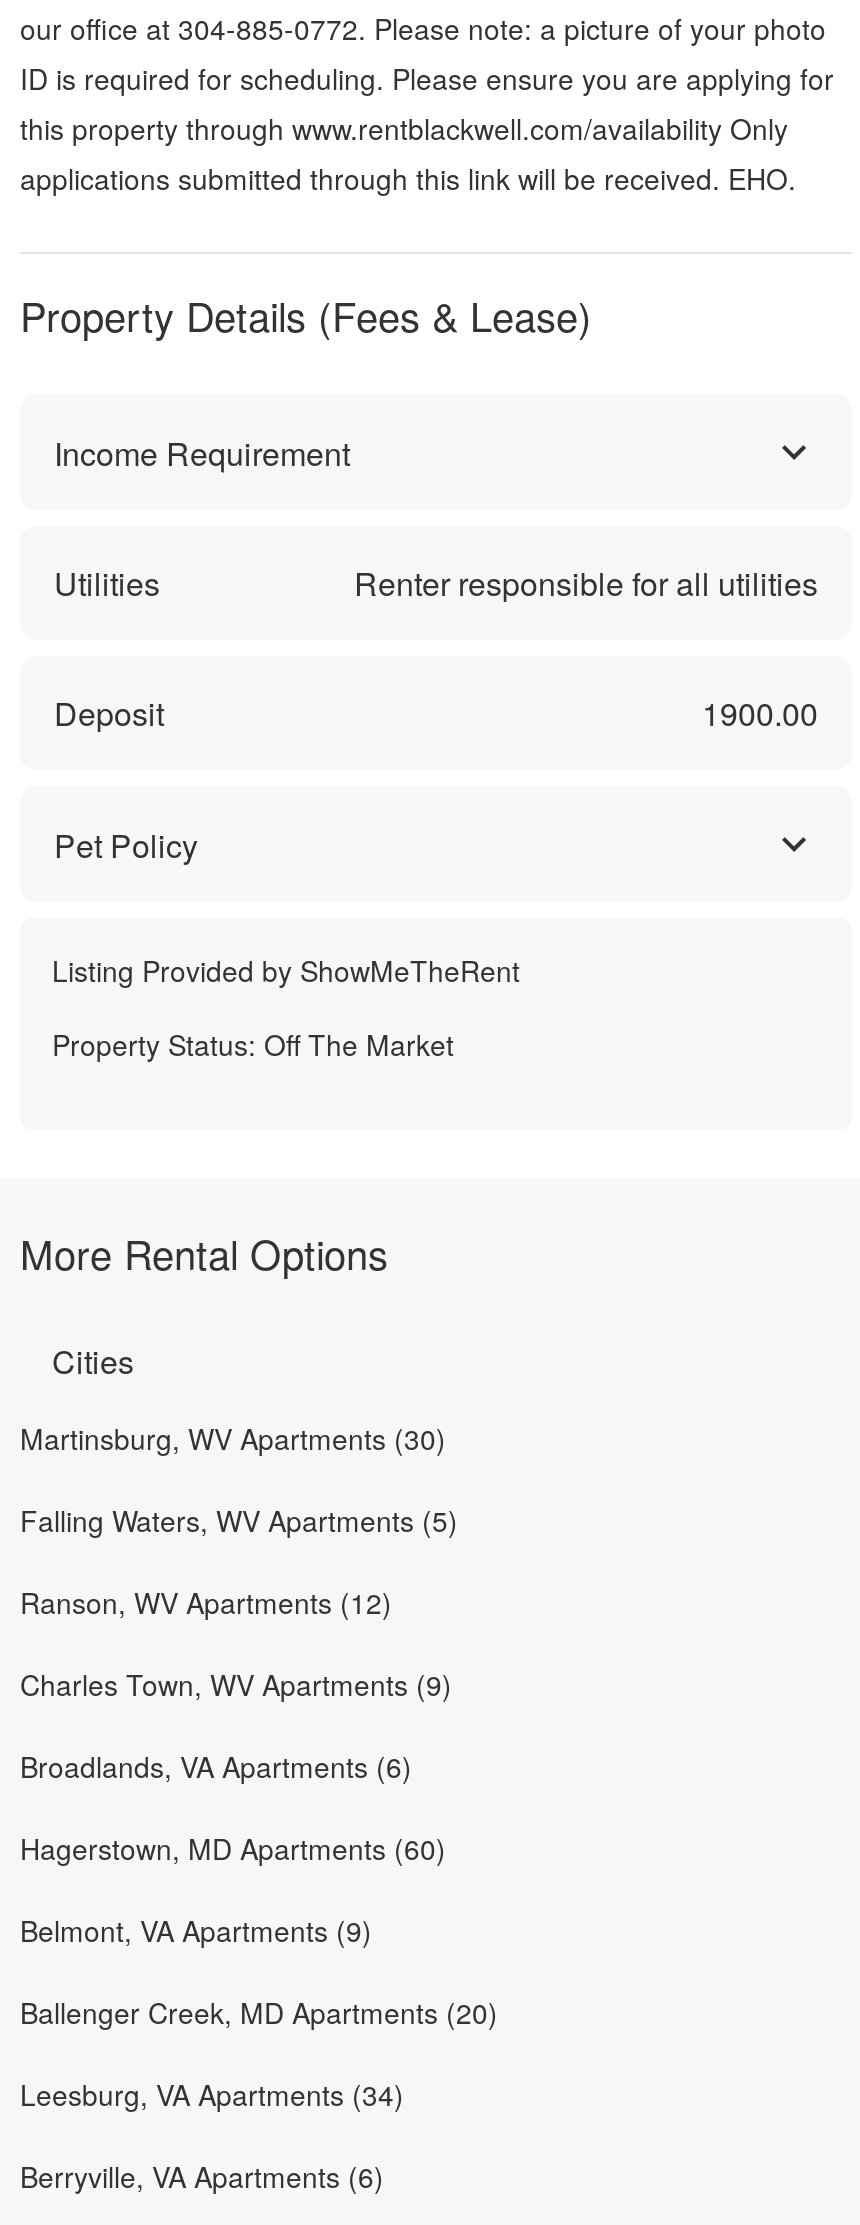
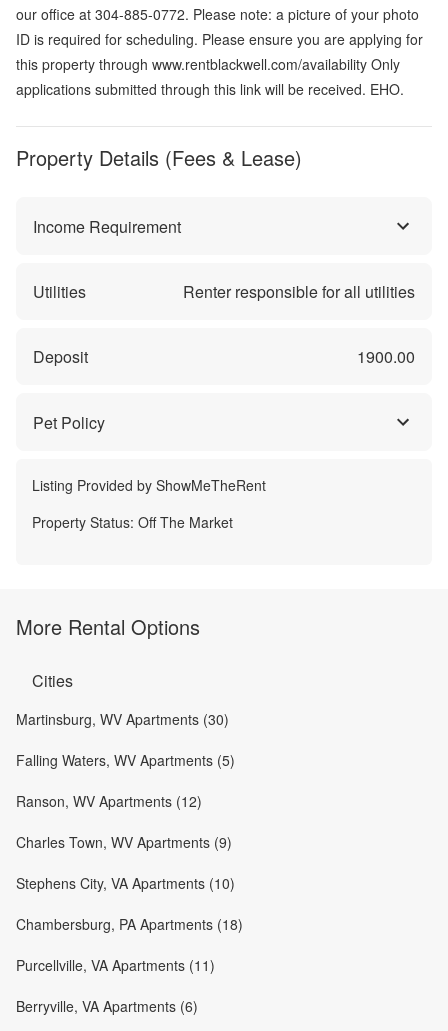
[20,1746,498,2114] Broadlands, VA Apartments (6) | Hagerstown, MD Apartments (60) | Belmont, VA Apartments (9) | Ballenger Creek, MD Apartments (20) | Leesburg, VA Apartments (34) -> [16,873,243,975] Stephens City, VA Apartments (10) | Chambersburg, PA Apartments (18) | Purcellville, VA Apartments (11)

